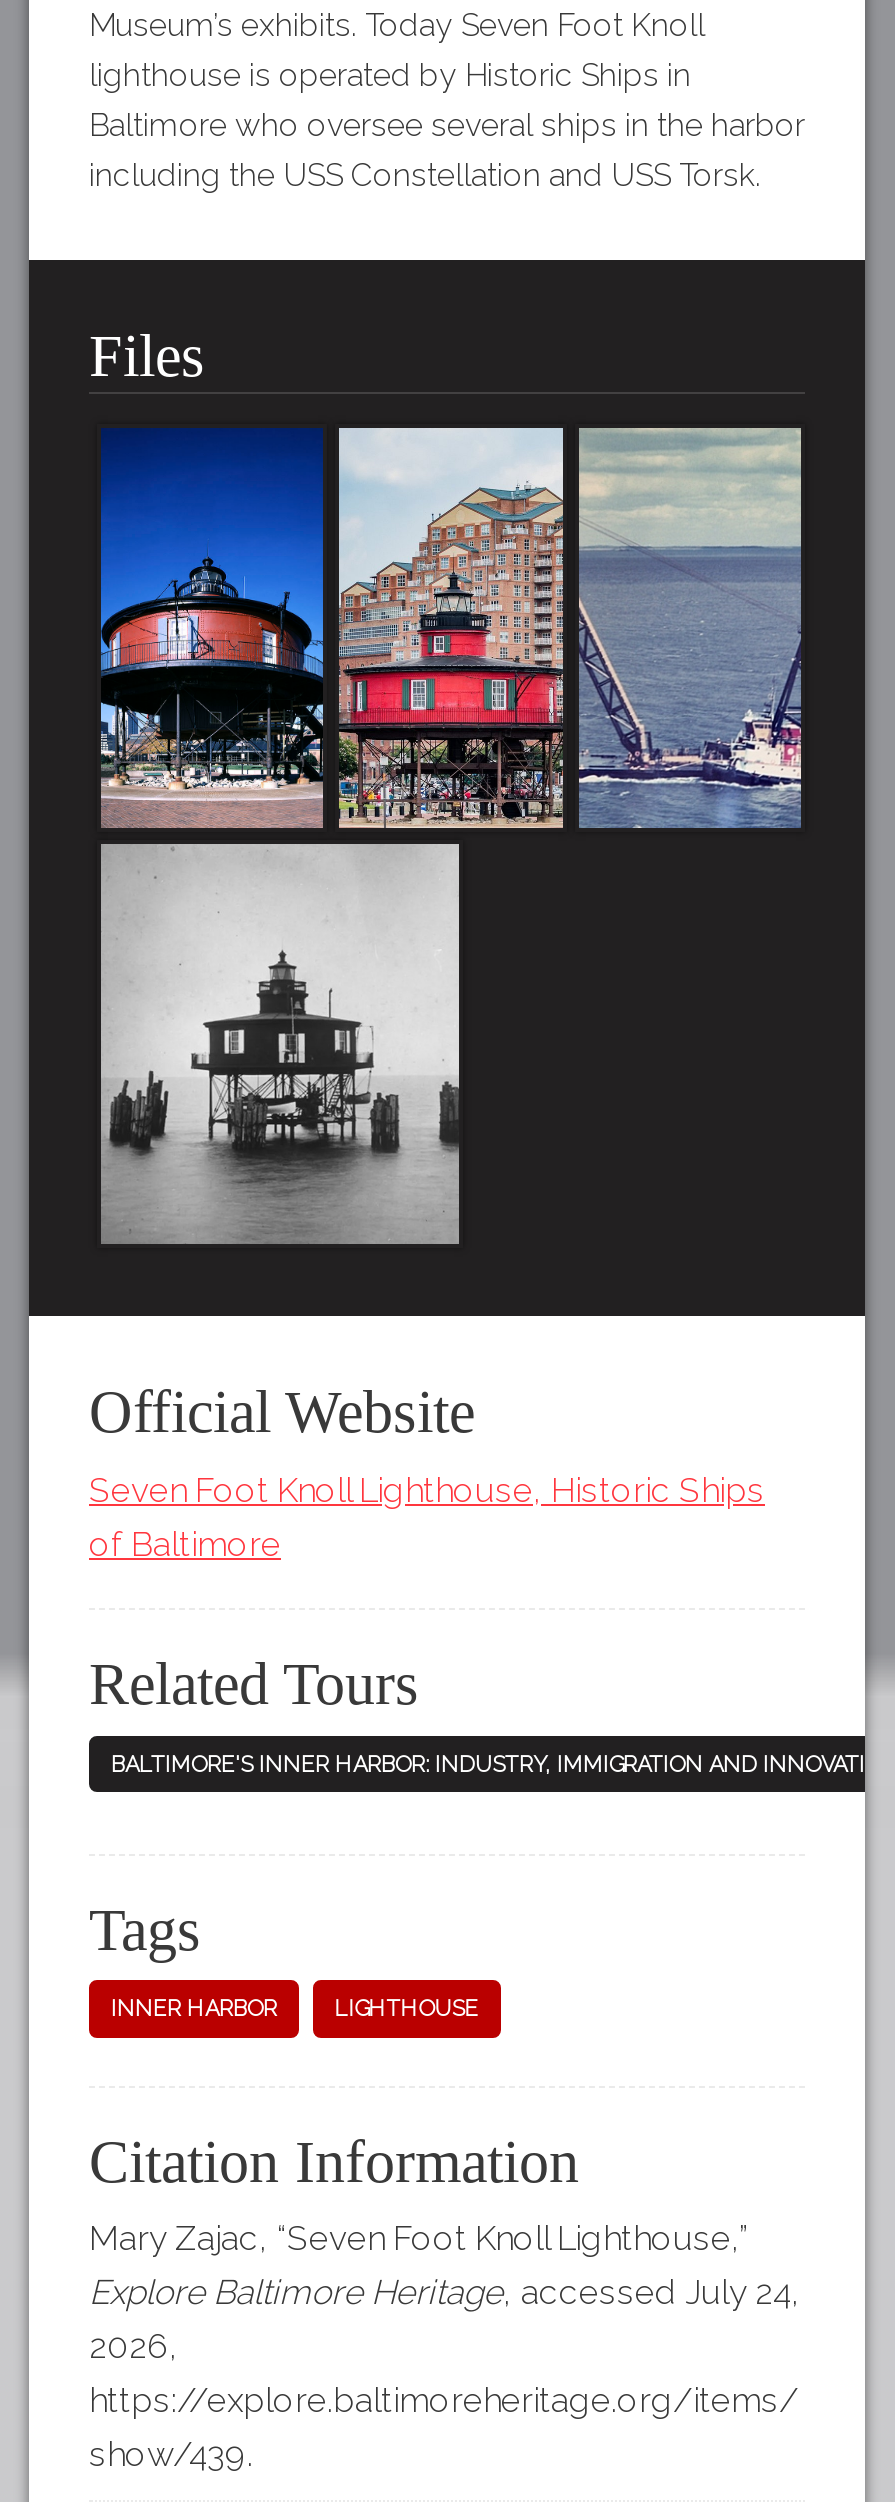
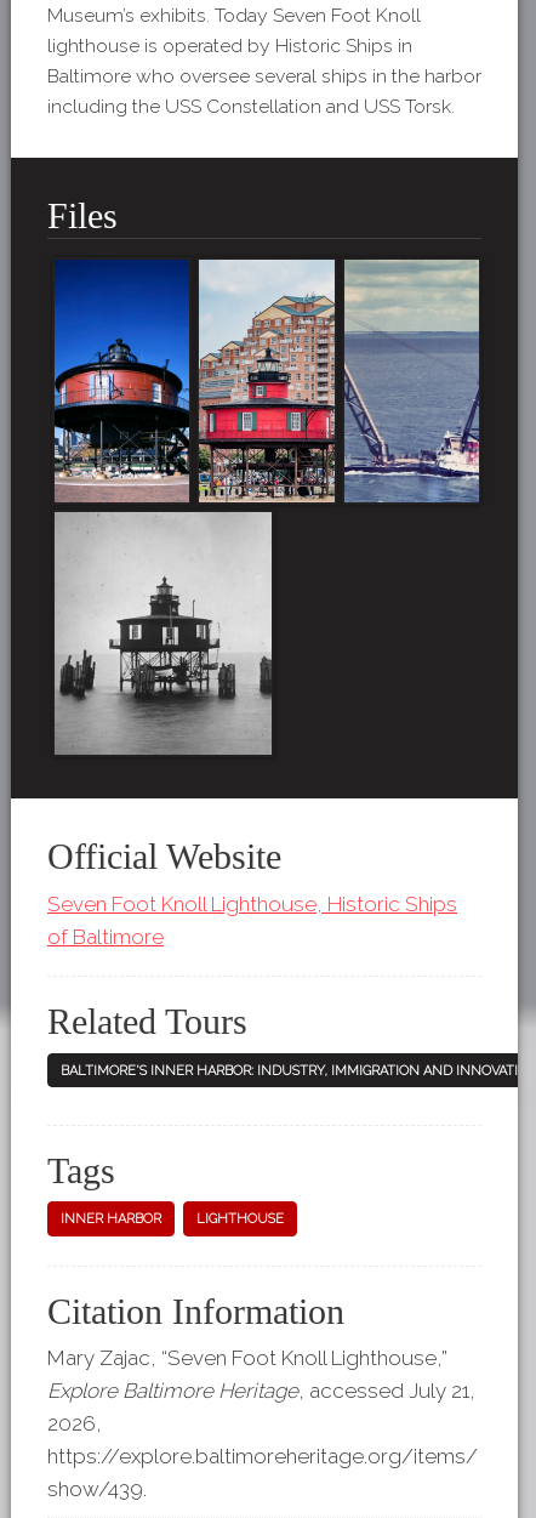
[89,2272,801,2312] Explore Baltimore Heritage, accessed July 24, -> [47,1379,475,1403] Explore Baltimore Heritage, accessed July 21,

